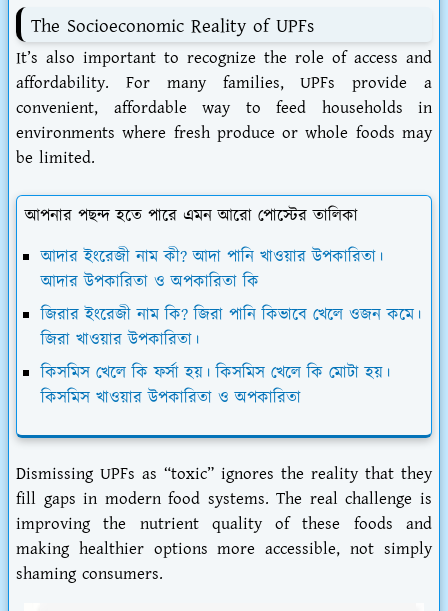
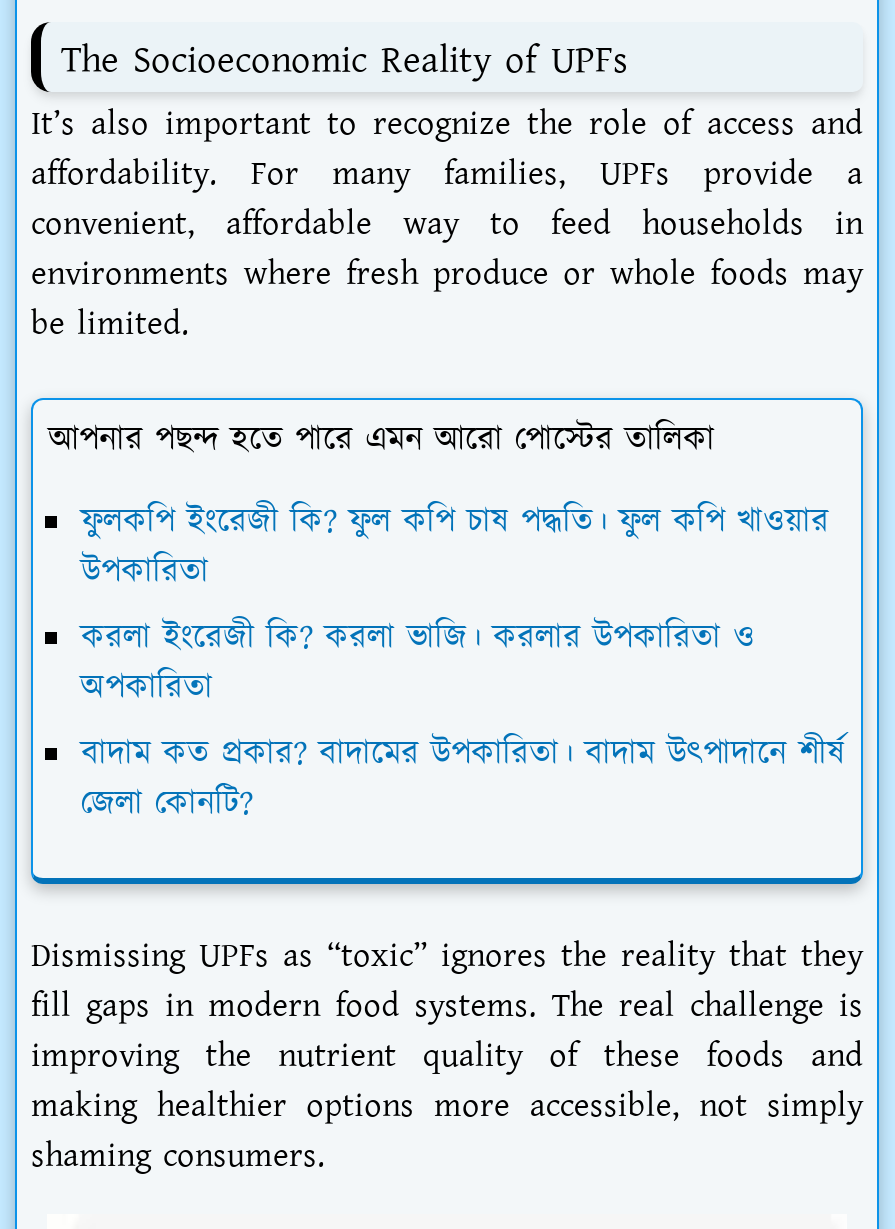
[41,245,421,410] আদার ইংরেজী নাম কী? আদা পানি খাওয়ার উপকারিতা। | আদার উপকারিতা ও অপকারিতা কি | জিরার ইংরেজী নাম কি? জিরা পানি কিভাবে খেলে ওজন কমে। | জিরা খাওয়ার উপকারিতা। | কিসমিস খেলে কি ফর্সা হয়। কিসমিস খেলে কি মোটা হয়। | কিসমিস খাওয়ার উপকারিতা ও অপকারিতা -> [81,499,845,829] ফুলকপি ইংরেজী কি? ফুল কপি চাষ পদ্ধতি। ফুল কপি খাওয়ার | উপকারিতা | করলা ইংরেজী কি? করলা ভাজি। করলার উপকারিতা ও | অপকারিতা | বাদাম কত প্রকার? বাদামের উপকারিতা। বাদাম উৎপাদানে শীর্ষ | জেলা কোনটি?

